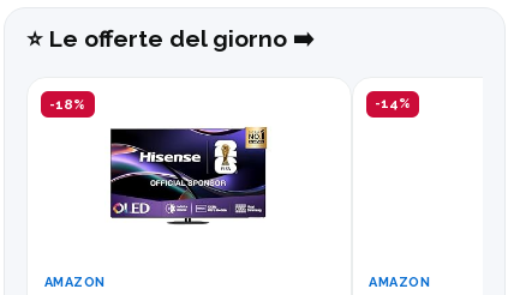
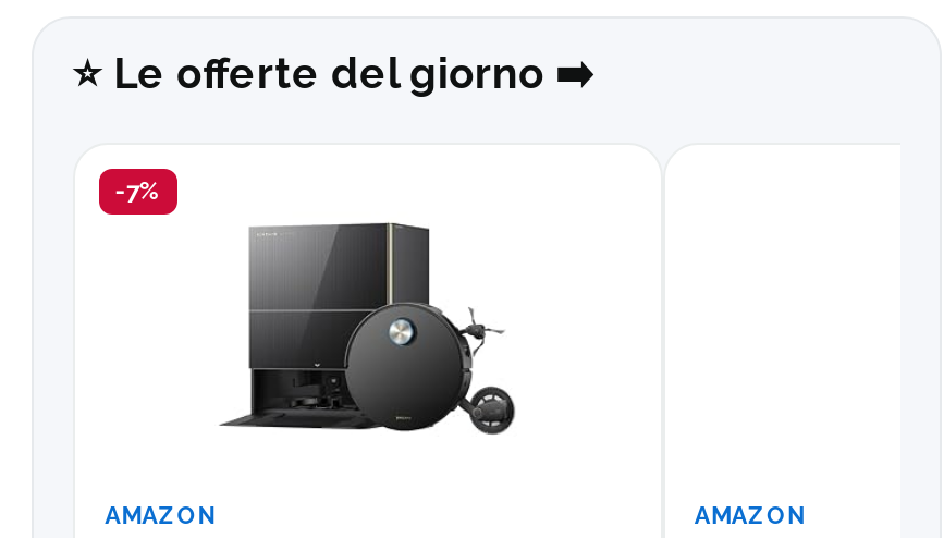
[50,95,86,112] -18% -> [115,175,161,206] -7%
[375,95,411,112] -14% -> none
[109,121,270,237] [image] -> [221,220,517,436] [image]

